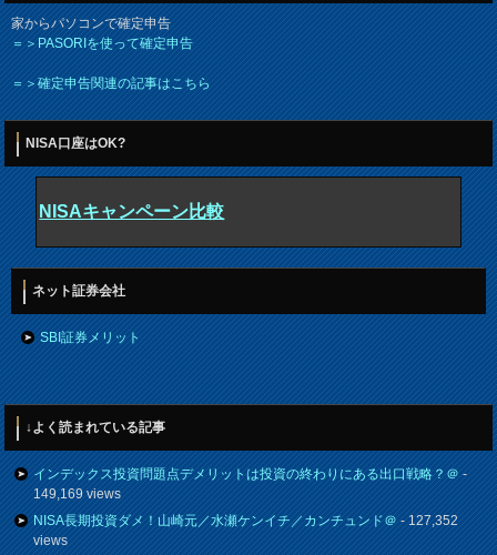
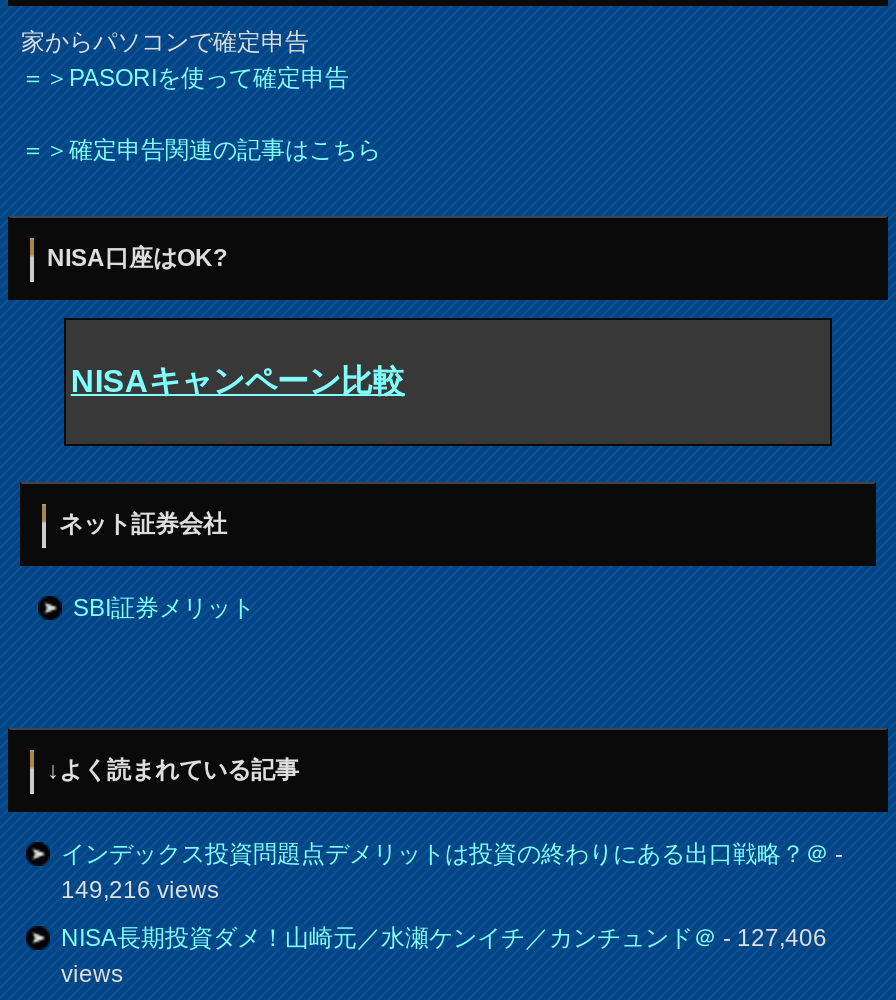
[34,486,121,502] 149,169 views -> [61,876,219,904] 149,216 views
[34,513,459,529] NISA長期投資ダメ！山崎元／水瀬ケンイチ／カンチュンド＠- 127,352 -> [61,924,827,952] NISA長期投資ダメ！山崎元／水瀬ケンイチ／カンチュンド＠- 127,406

